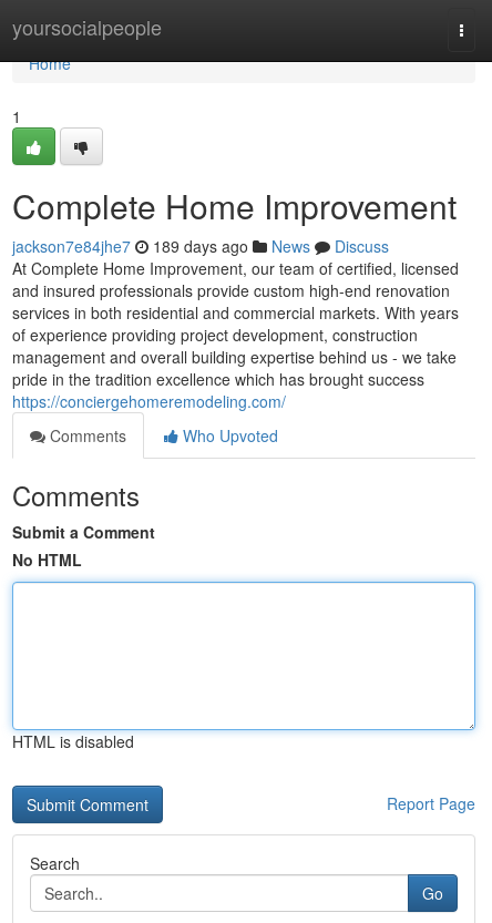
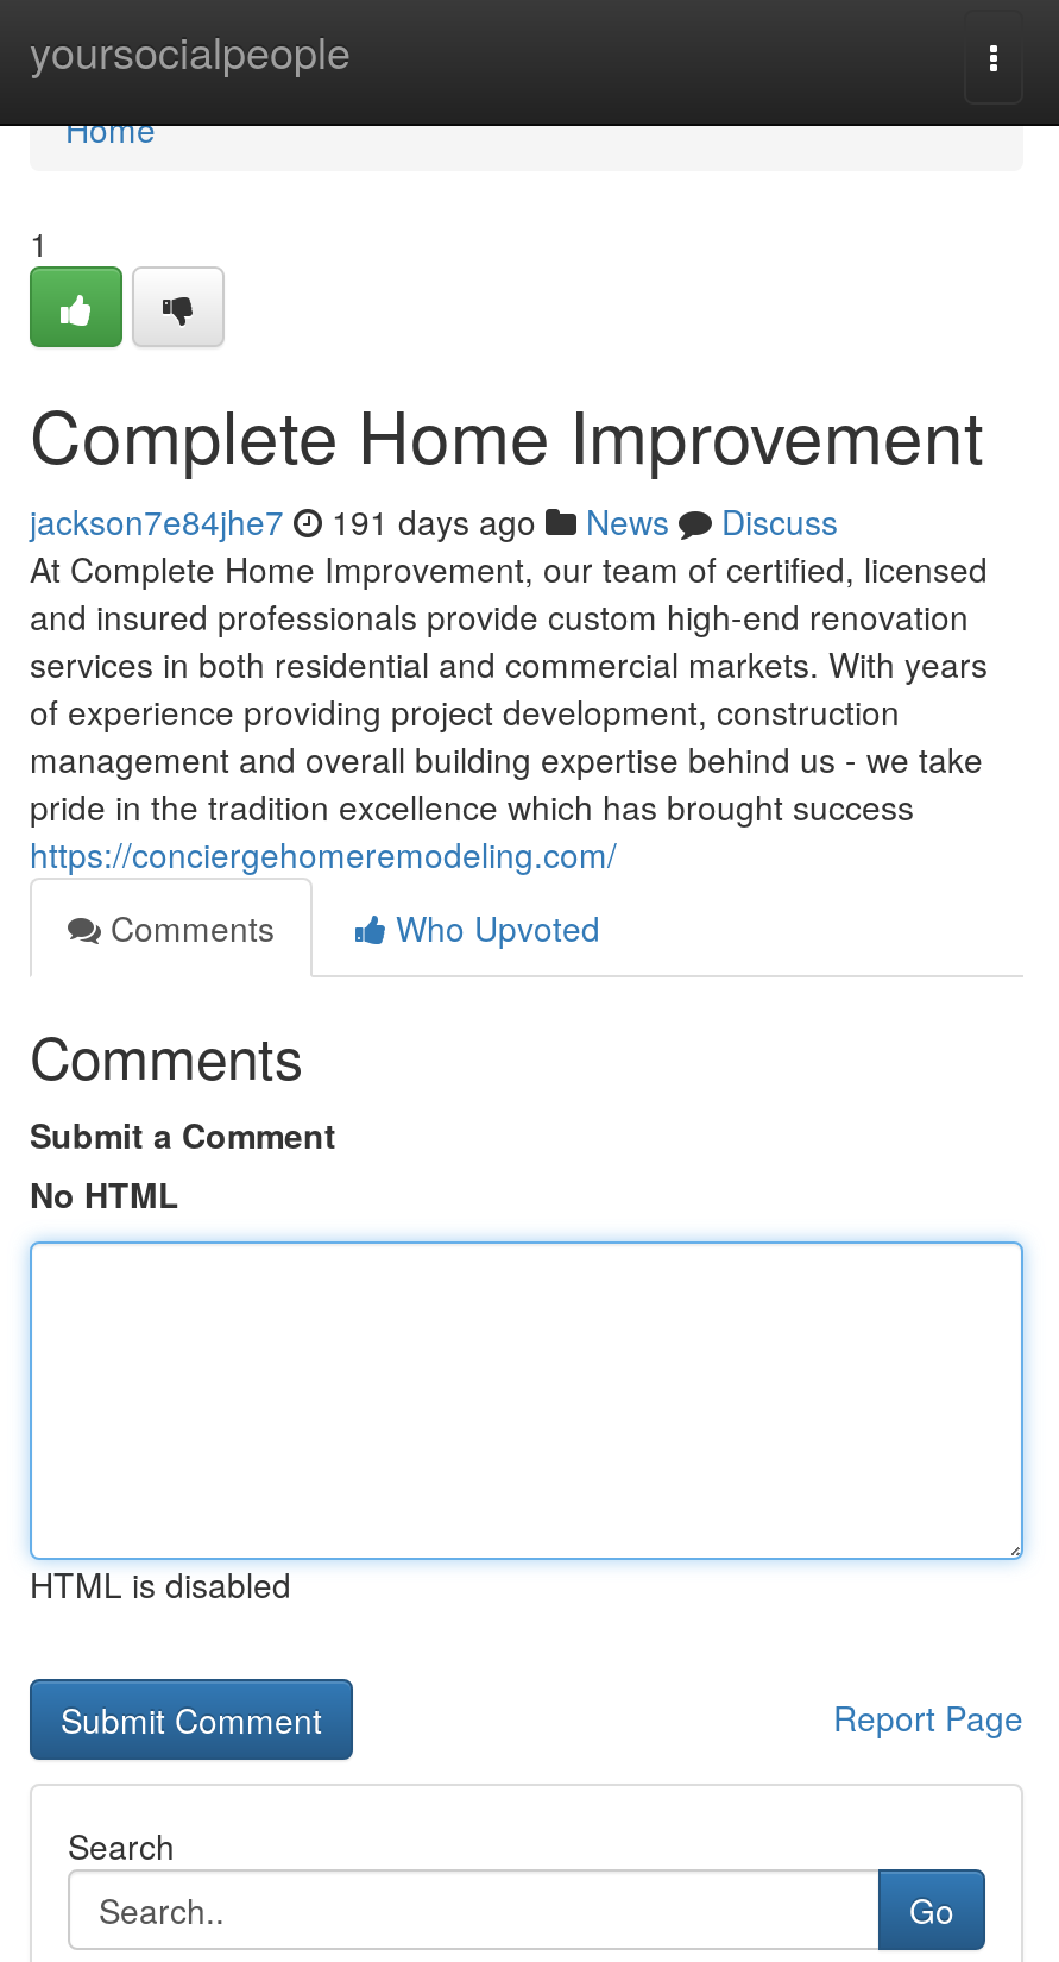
[12,235,389,257] jackson7e84jhe7 189 days ago News Discuss -> [30,497,838,545] jackson7e84jhe7 191 days ago News Discuss

